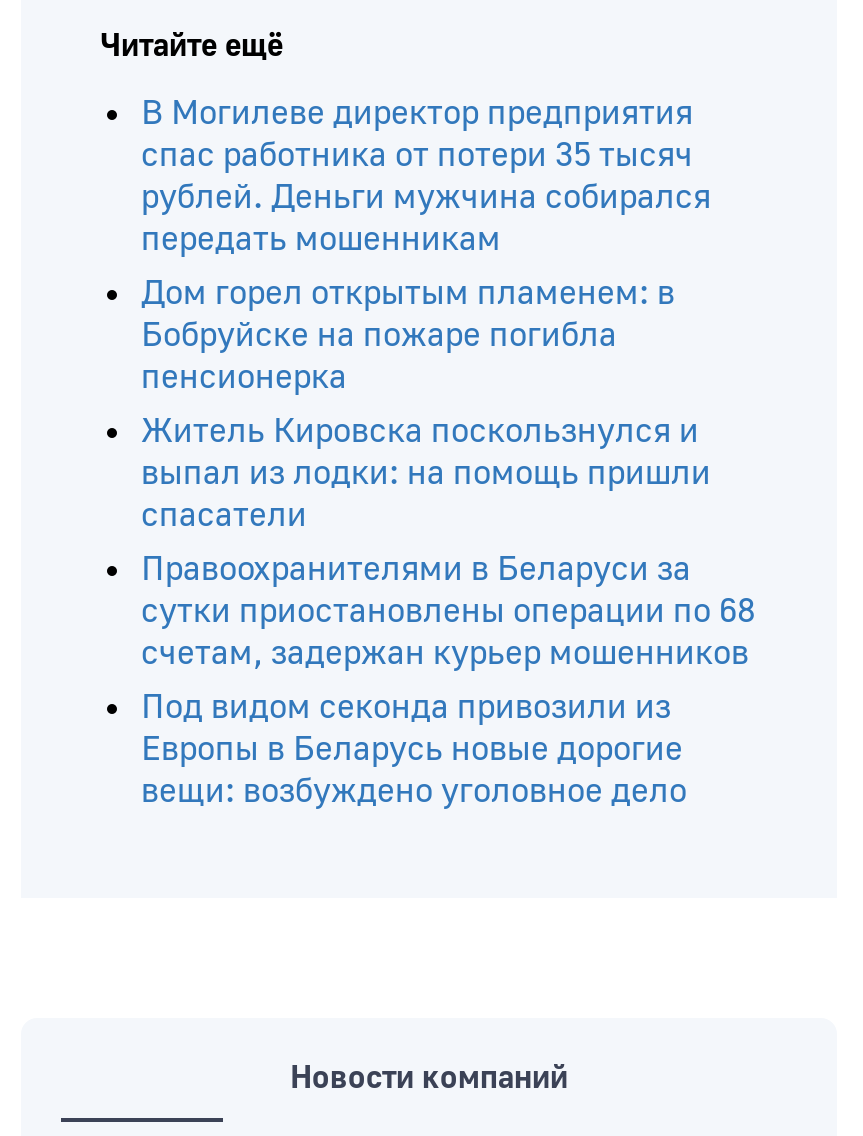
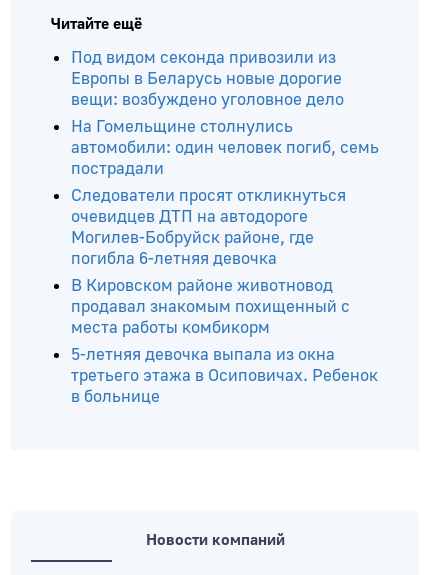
[141,93,755,675] В Могилеве директор предприятия | спас работника от потери 35 тысяч | рублей. Деньги мужчина собирался | передать мошенникам | Дом горел открытым пламенем: в | Бобруйске на пожаре погибла | пенсионерка | Житель Кировска поскользнулся и | выпал из лодки: на помощь пришли | спасатели | Правоохранителями в Беларуси за | сутки приостановлены операции по 68 | счетам, задержан курьер мошенников -> none
moved [141,687,687,813] -> [71,47,344,110]: Под видом секонда привозили из | Европы в Беларусь новые дорогие | вещи: возбуждено уголовное дело
none -> [71,116,379,407] На Гомельщине столнулись | автомобили: один человек погиб, семь | пострадали | Следователи просят откликнуться | очевидцев ДТП на автодороге | Могилев-Бобруйск районе, где | погибла 6-летняя девочка | В Кировском районе животновод | продавал знакомым похищенный с | места работы комбикорм | 5-летняя девочка выпала из окна | третьего этажа в Осиповичах. Ребенок | в больнице

